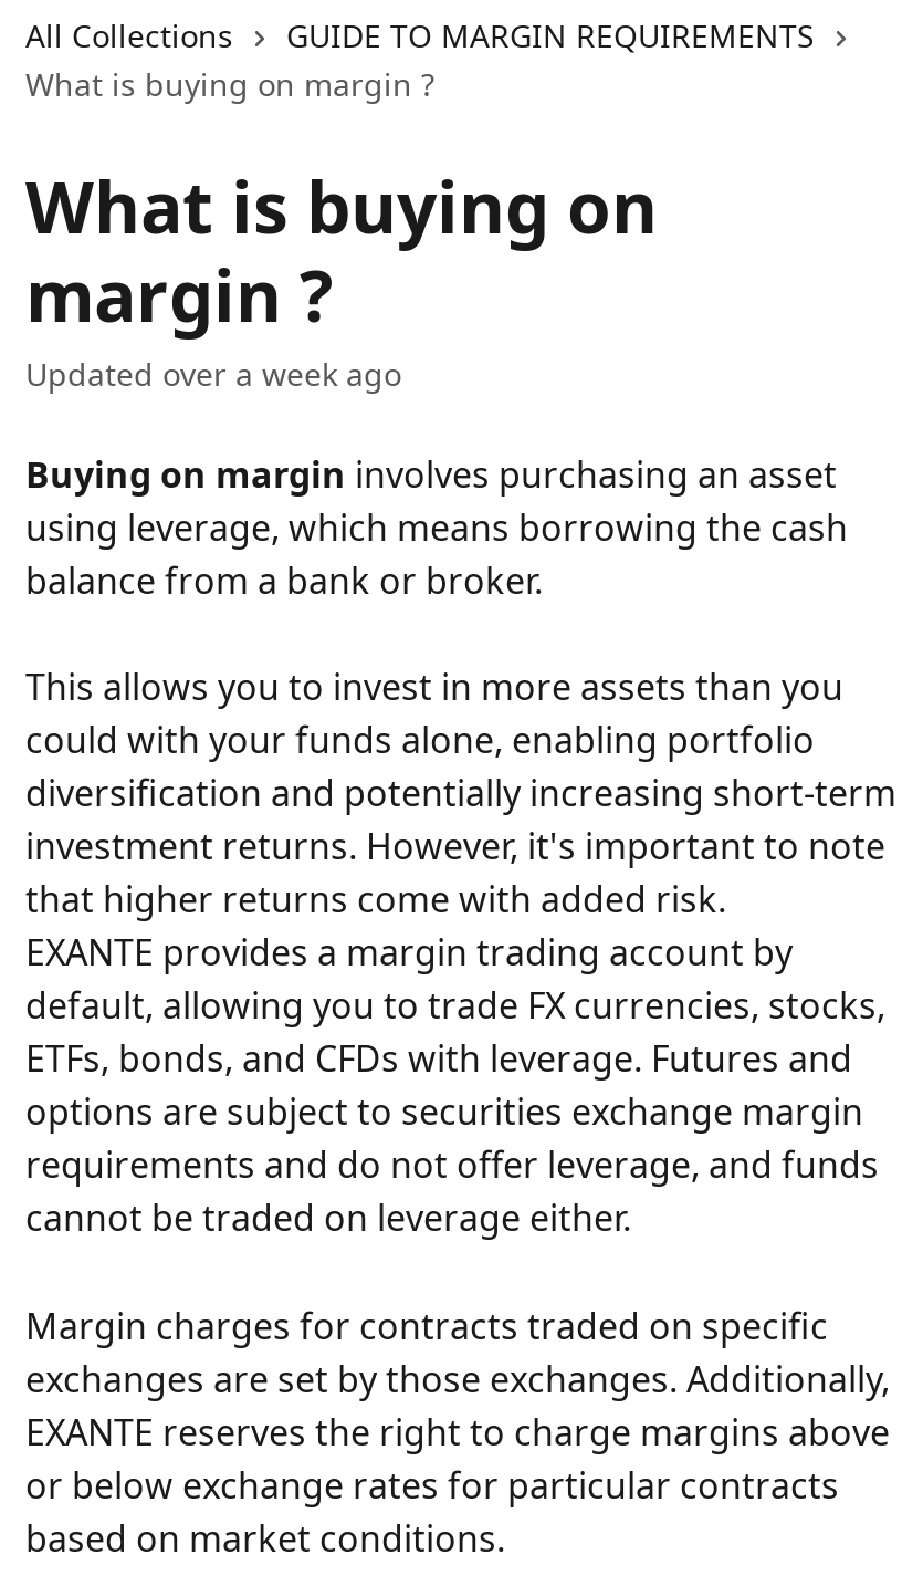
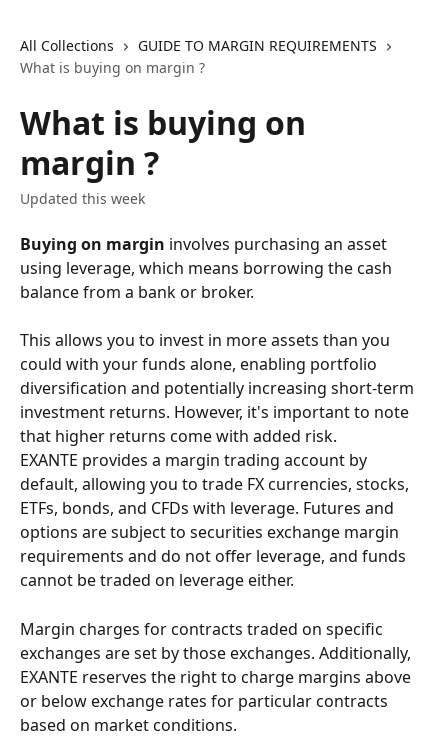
[25,353,401,395] Updated over a week ago -> [20,189,145,208] Updated this week

